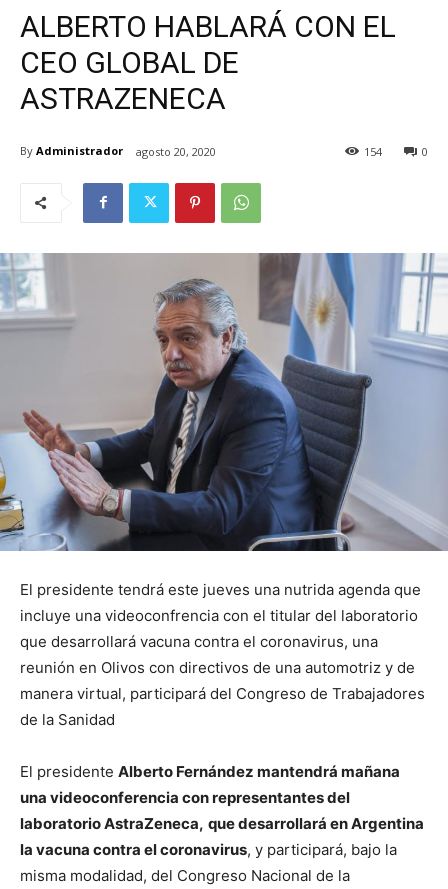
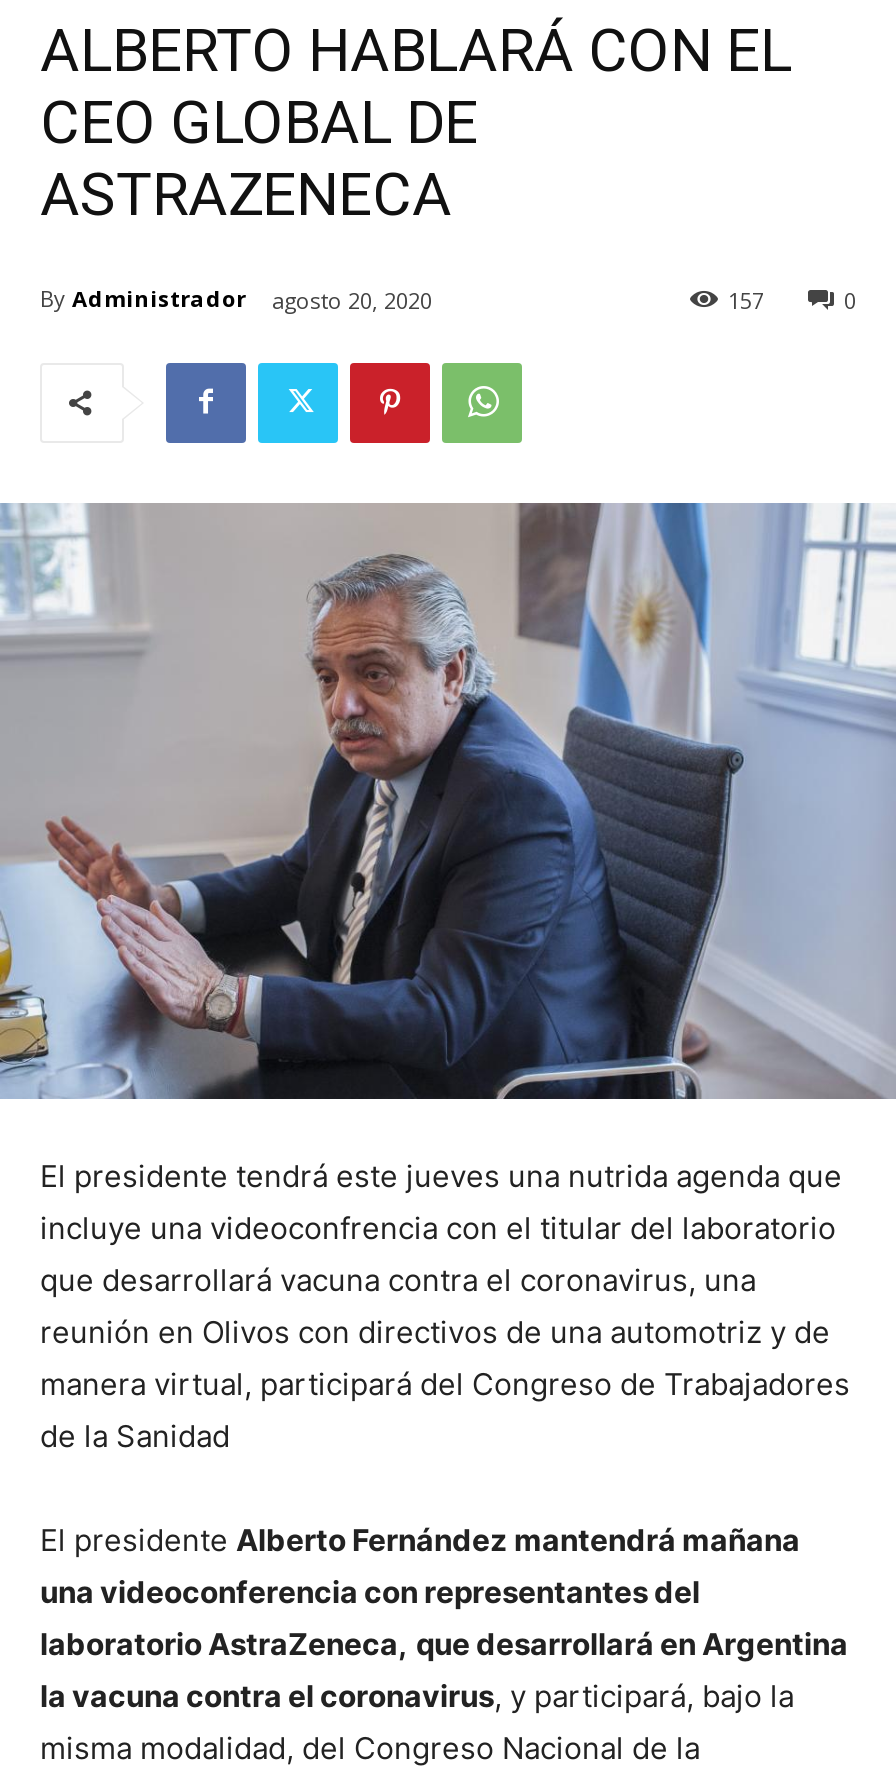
[364,144,382,159] 154 -> [728,285,764,315] 157

